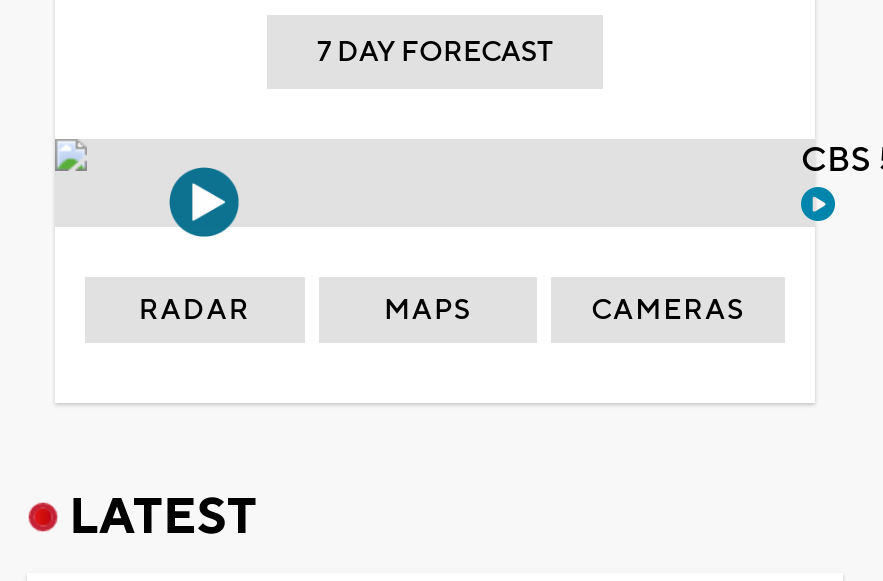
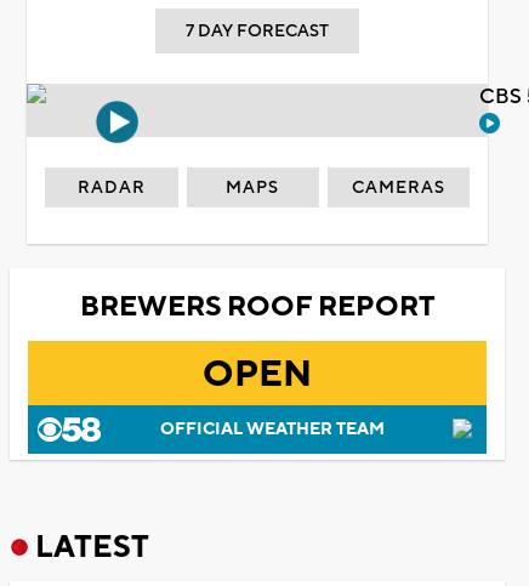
none -> [79,289,435,440] BREWERS ROOF REPORT | OPEN | OFFICIAL WEATHER TEAM

